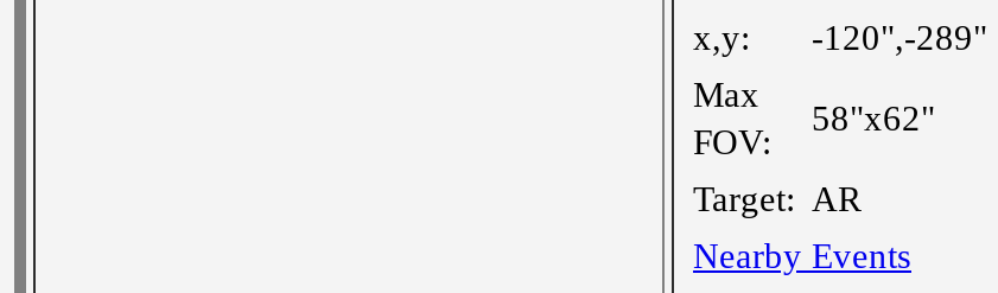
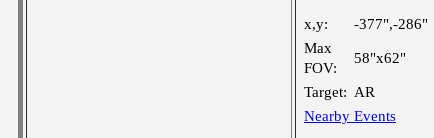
[693,19,987,57] x,y: -120",-289" -> [304,16,428,32] x,y: -377",-286"

